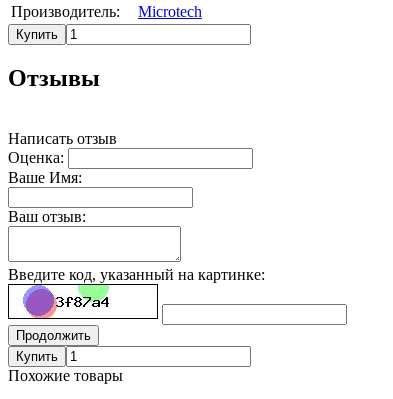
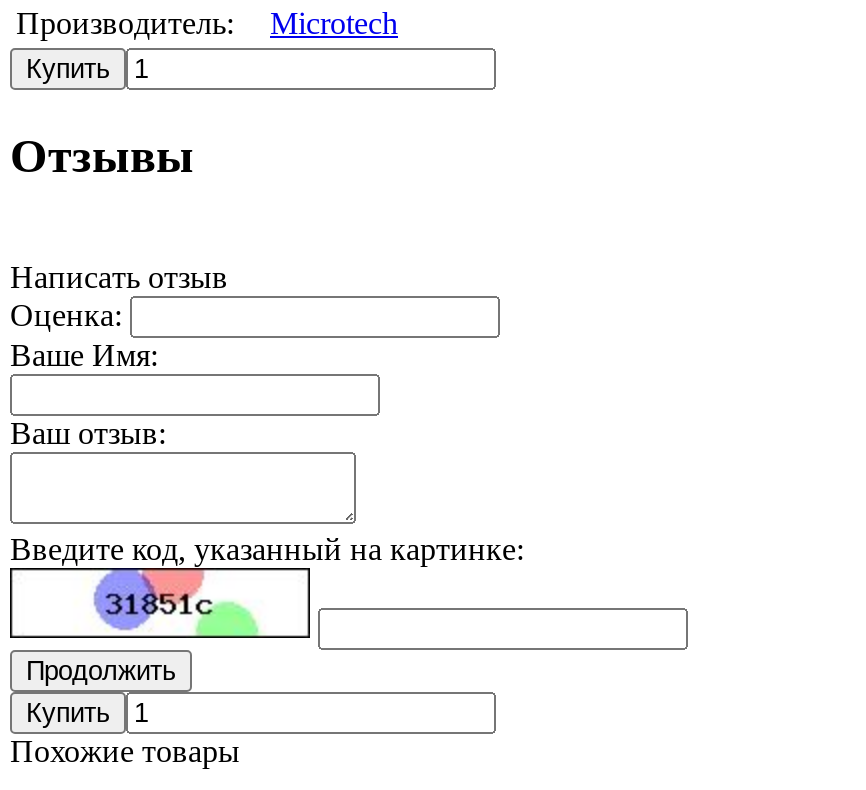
[22,286,134,319] [image] -> [40,572,266,638] [image]

